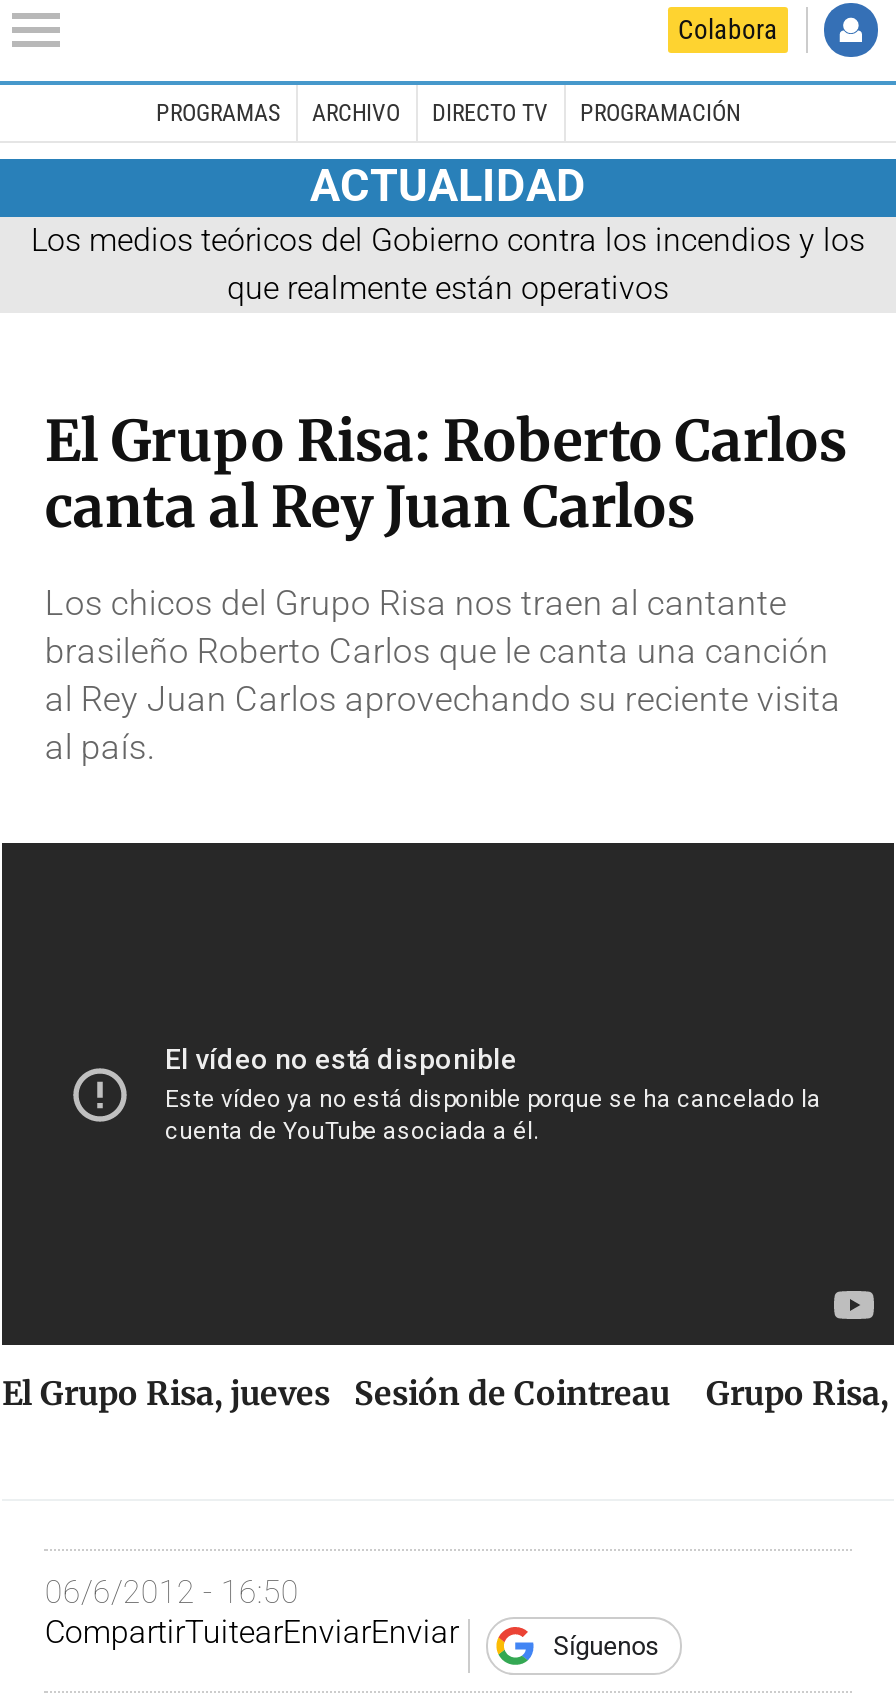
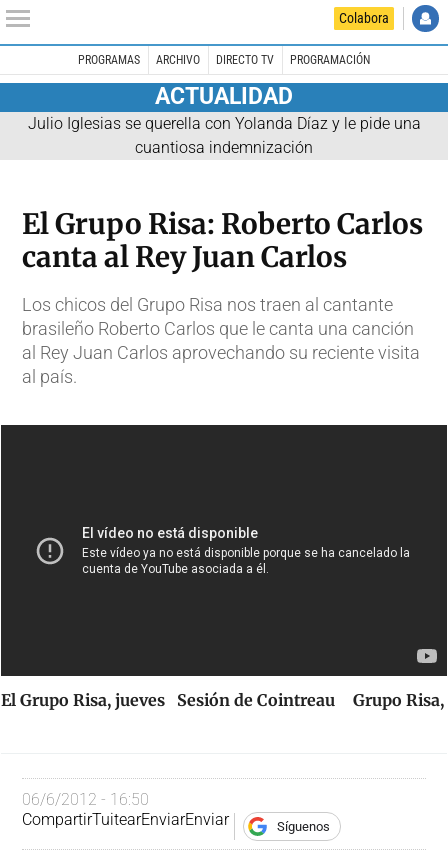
[31,220,865,306] Los medios teóricos del Gobierno contra los incendios y los | que realmente están operativos -> [27,114,420,157] Julio Iglesias se querella con Yolanda Díaz y le pide una | cuantiosa indemnización

